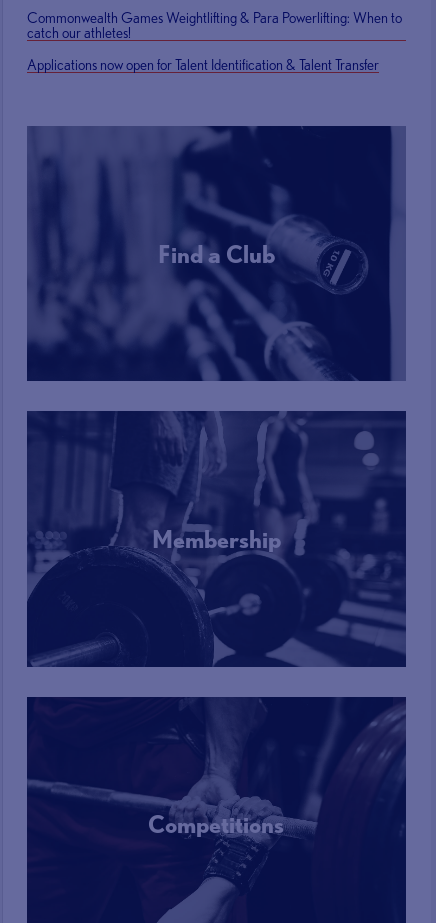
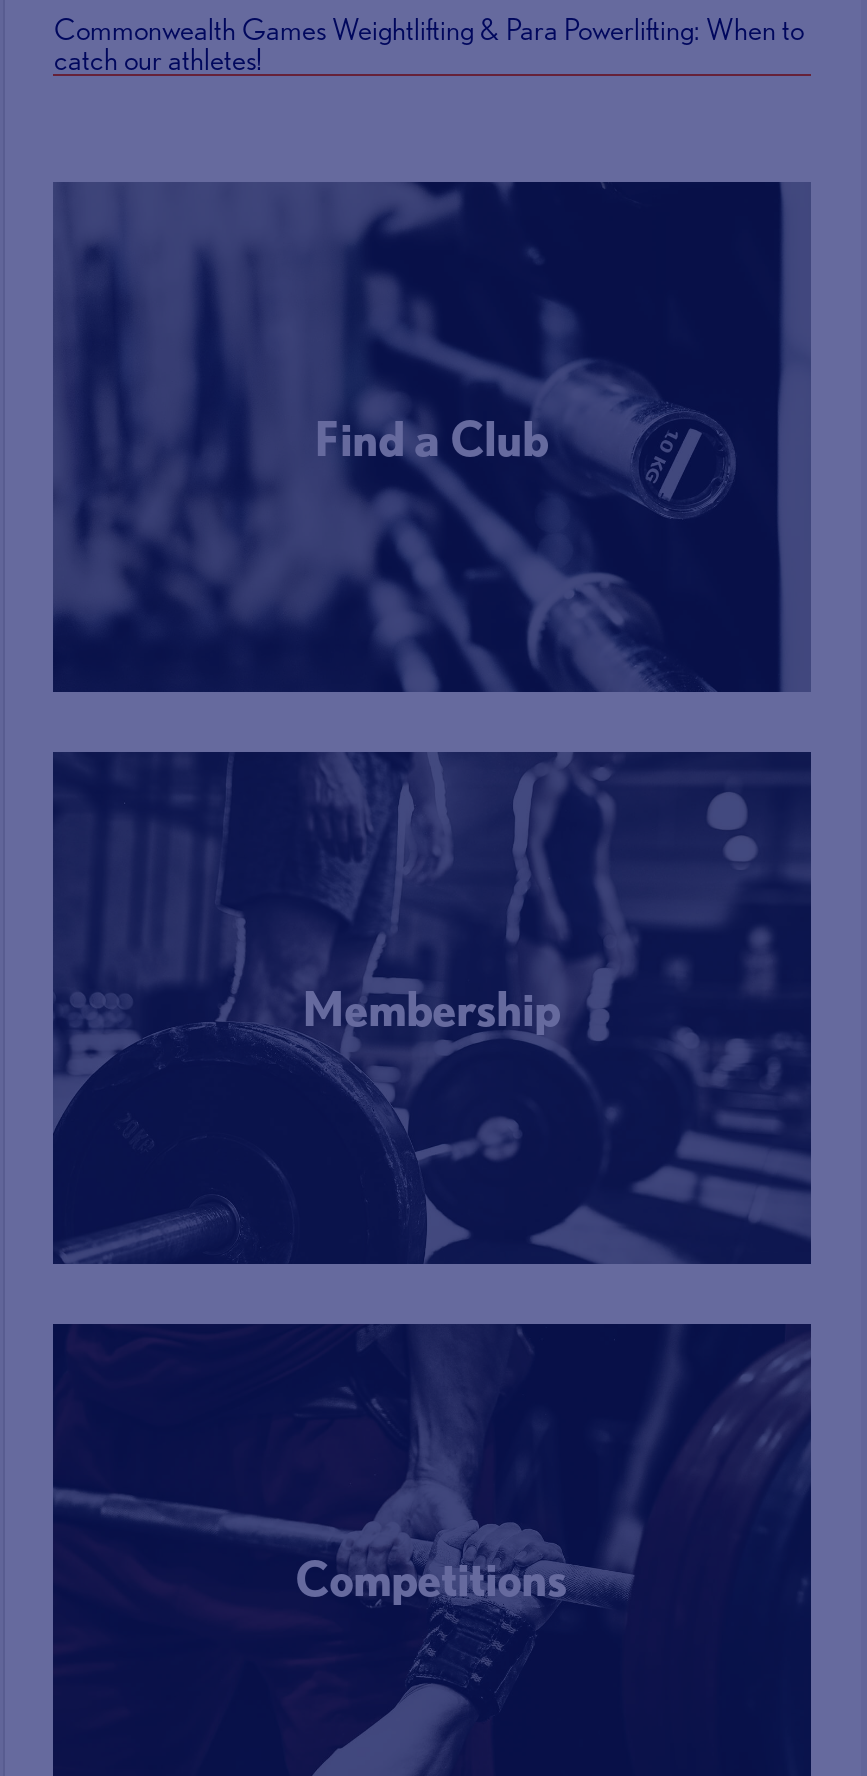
[27,56,379,73] Applications now open for Talent Identification & Talent Transfer -> none

